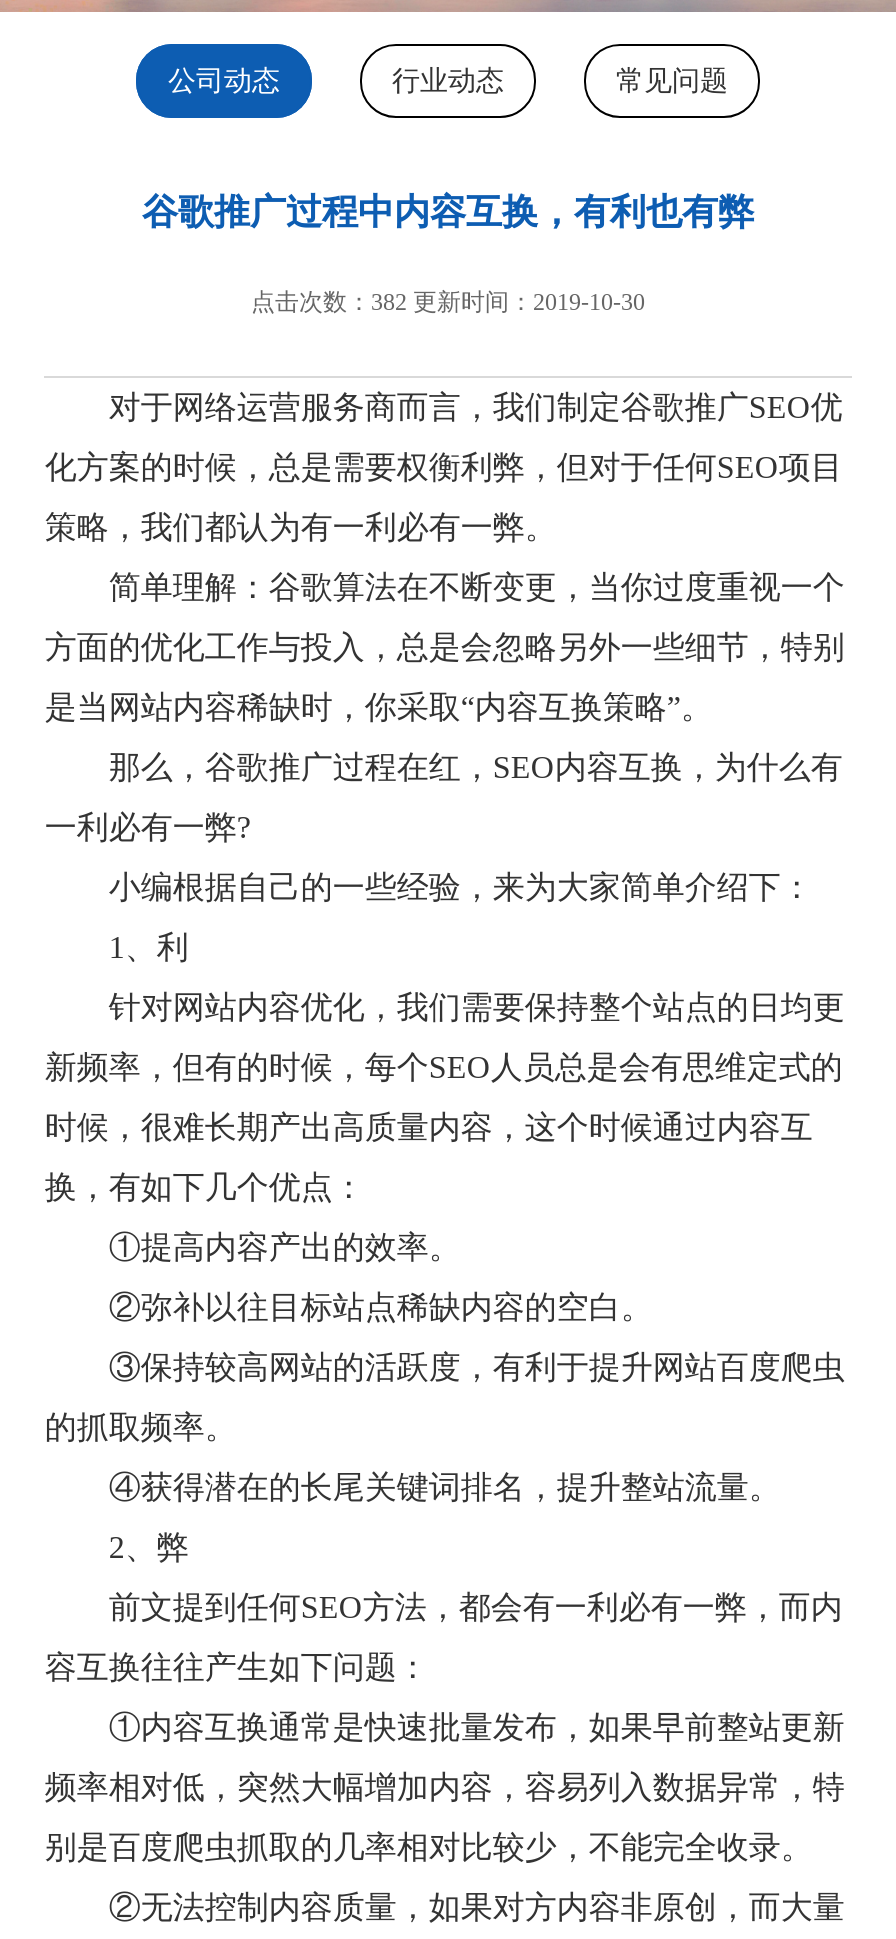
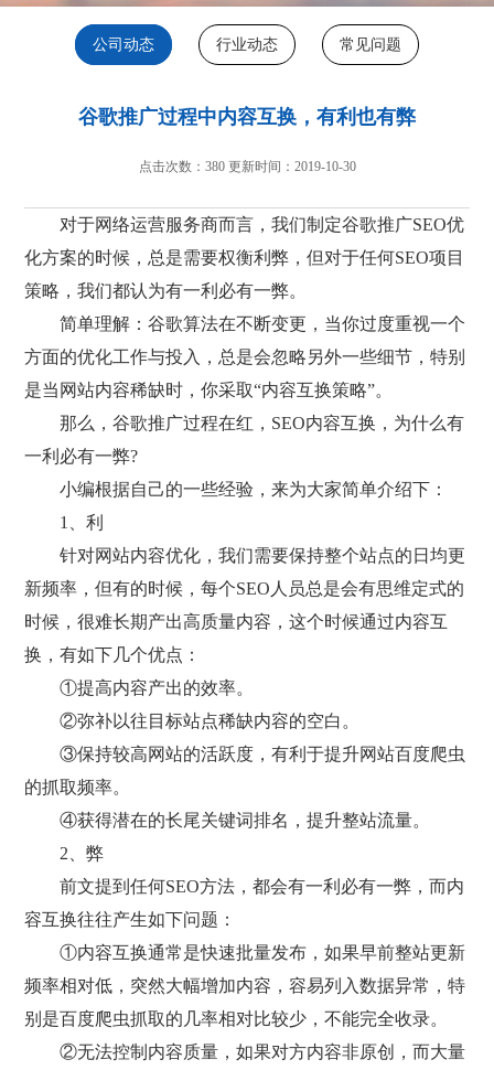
[251,288,645,316] 点击次数：382 更新时间：2019-10-30 -> [138,159,356,174] 点击次数：380 更新时间：2019-10-30

